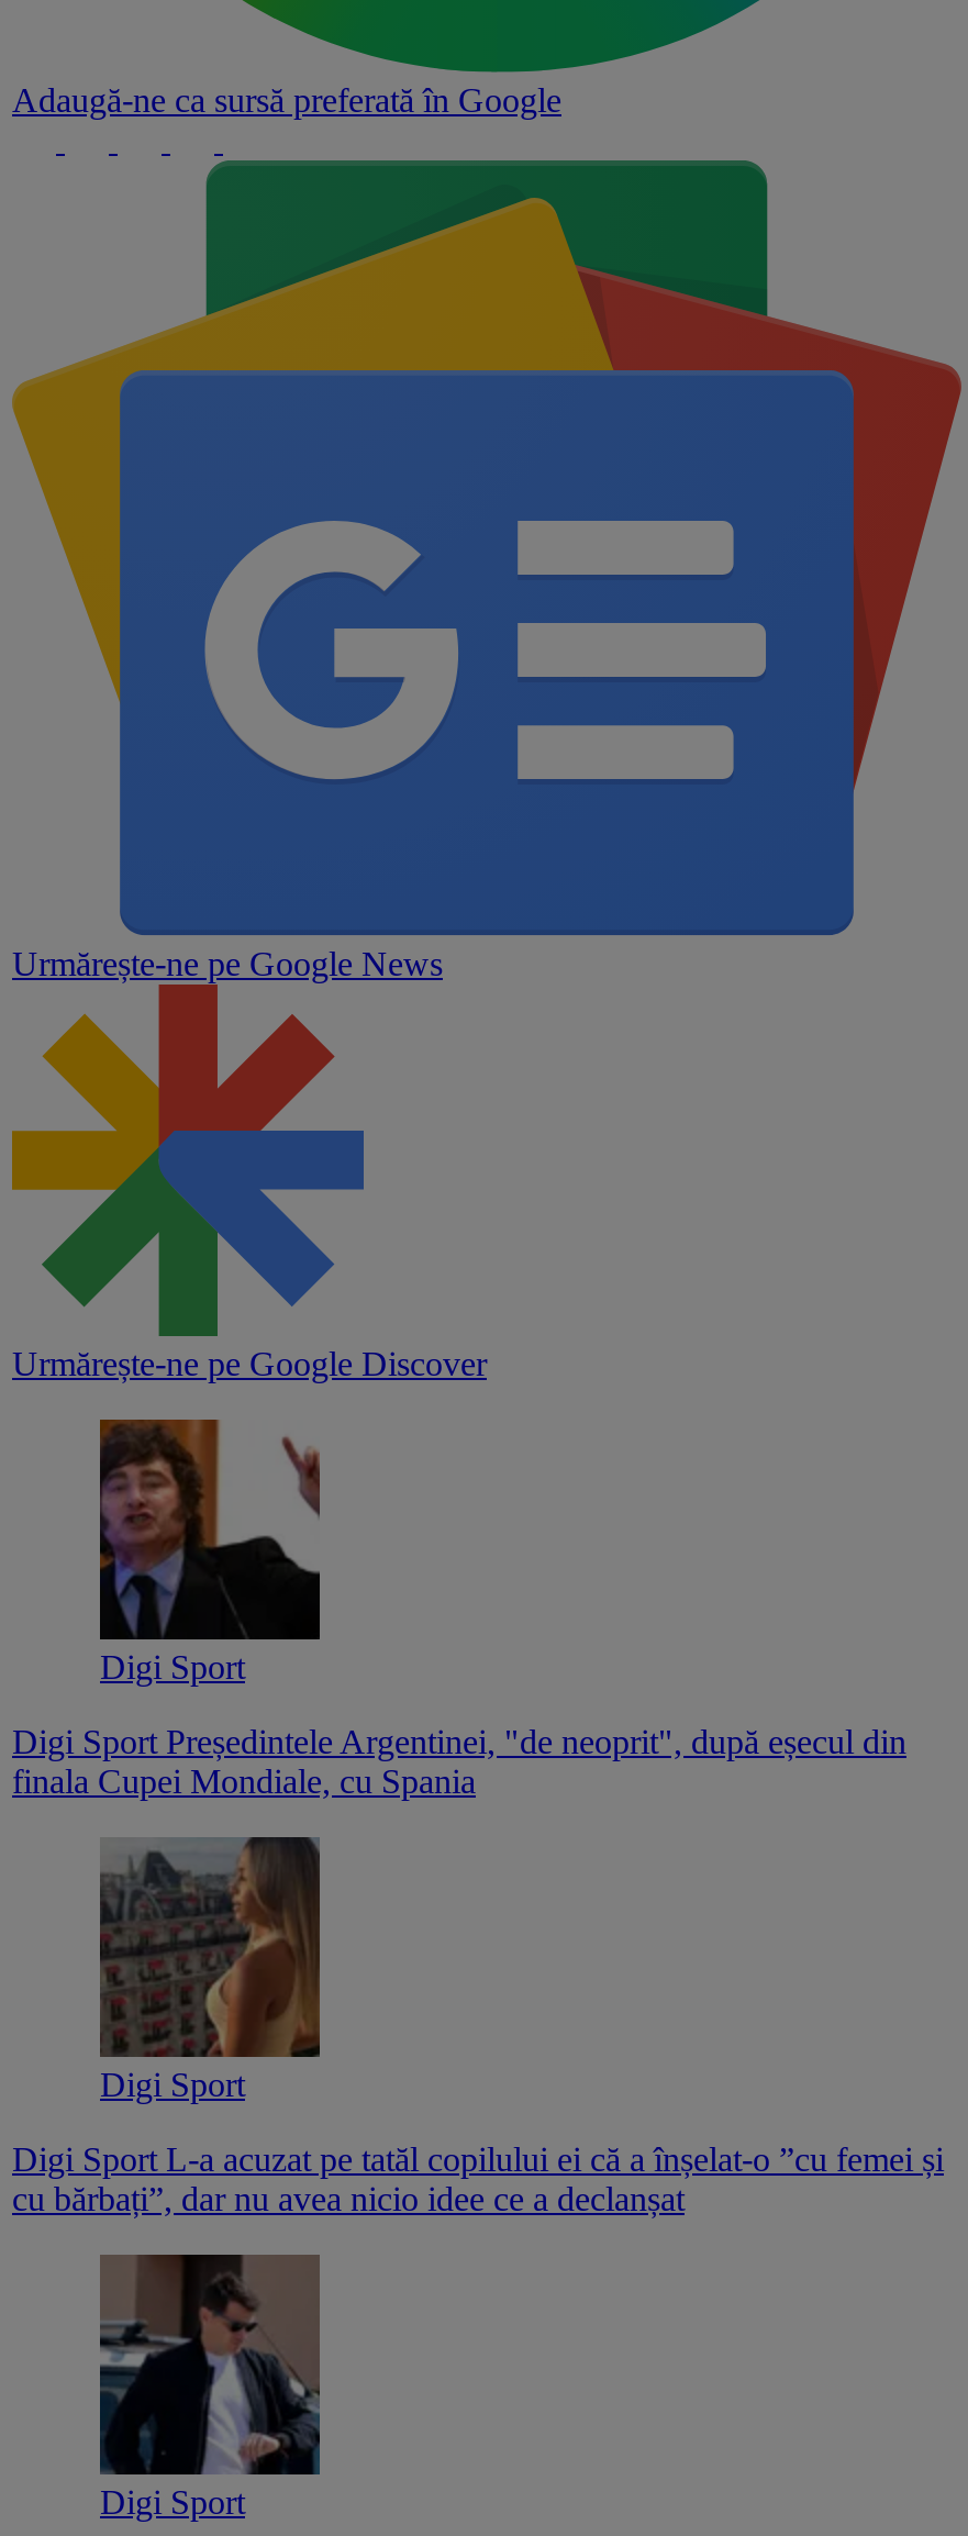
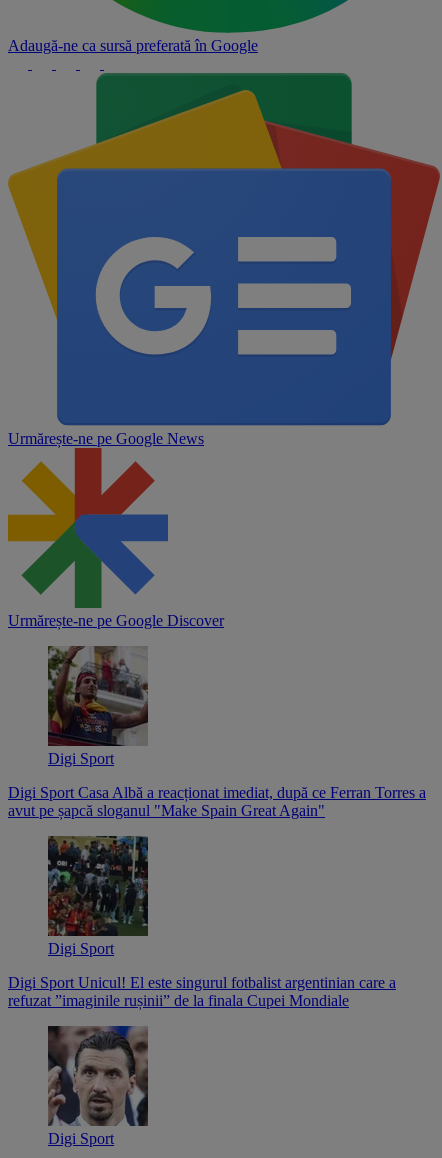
[12,1417,906,1800] [image] | Digi Sport Președintele Argentinei, "de neoprit", după eșecul din | finala Cupei Mondiale, cu Spania -> [8,645,426,819] [image] | Digi Sport Casa Albă a reacționat imediat, după ce Ferran Torres a | avut pe șapcă sloganul "Make Spain Great Again"
[12,1835,944,2218] [image] | Digi Sport L-a acuzat pe tatăl copilului ei că a înșelat-o ”cu femei și | cu bărbați”, dar nu avea nicio idee ce a declanșat -> [8,835,396,1009] [image] | Digi Sport Unicul! El este singurul fotbalist argentinian care a | refuzat ”imaginile rușinii” de la finala Cupei Mondiale
[98,2253,322,2477] [image] -> [47,1025,149,1127] [image]

